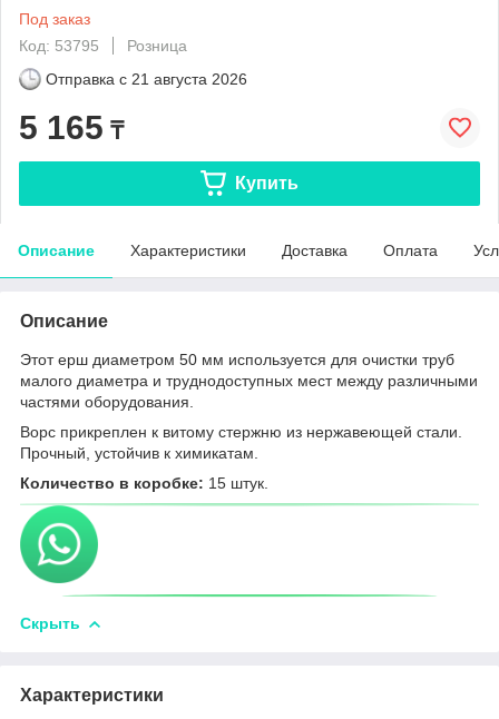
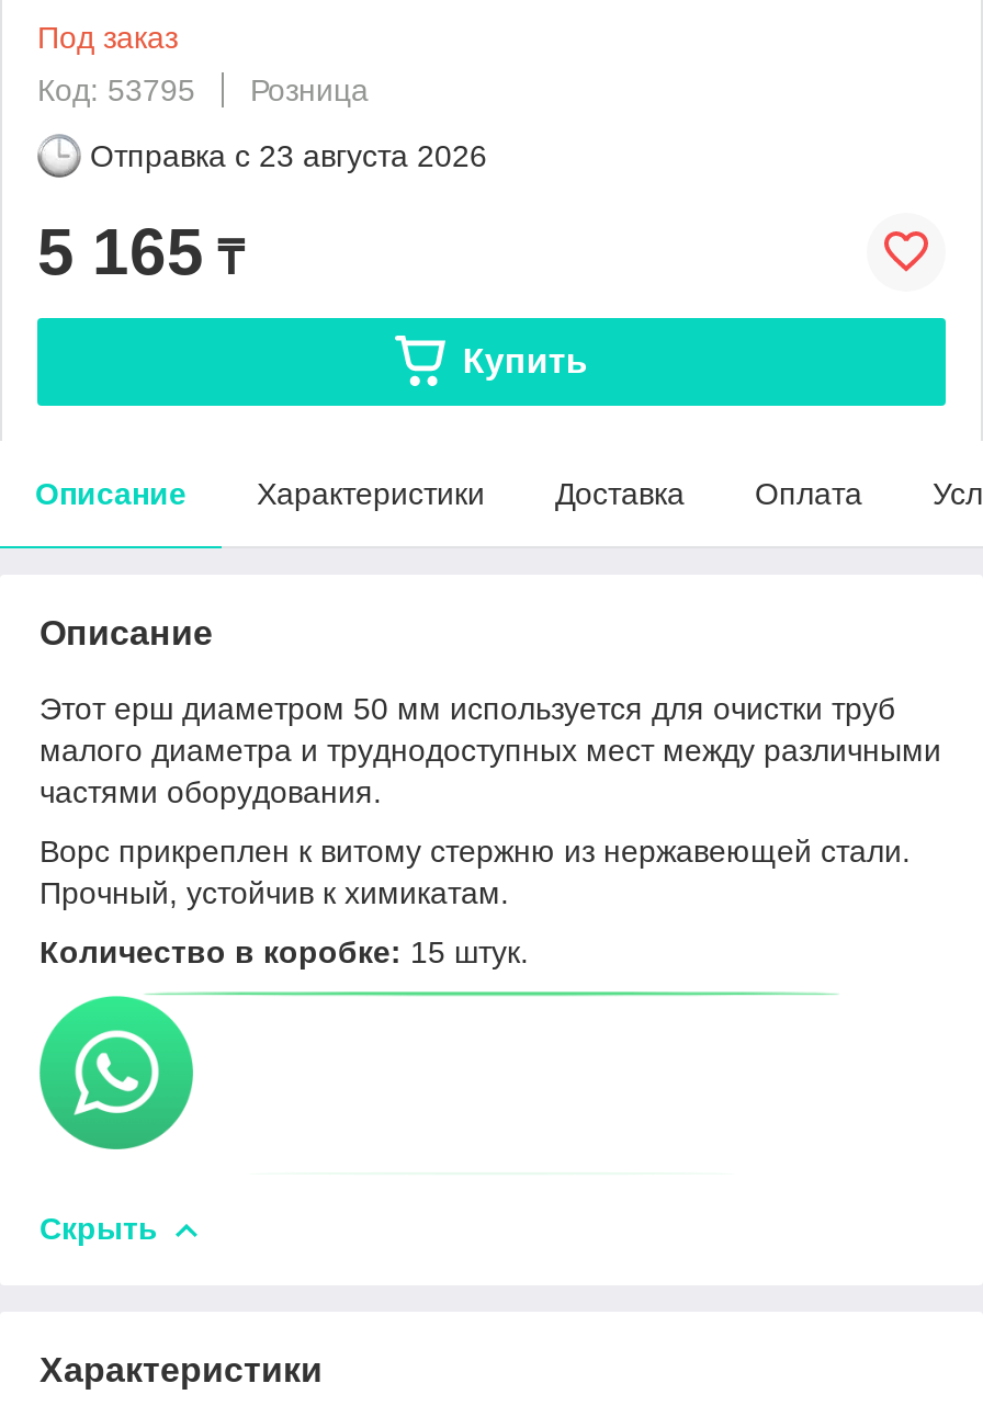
[46,70,247,88] Отправка с 21 августа 2026 -> [90,138,487,173] Отправка с 23 августа 2026

